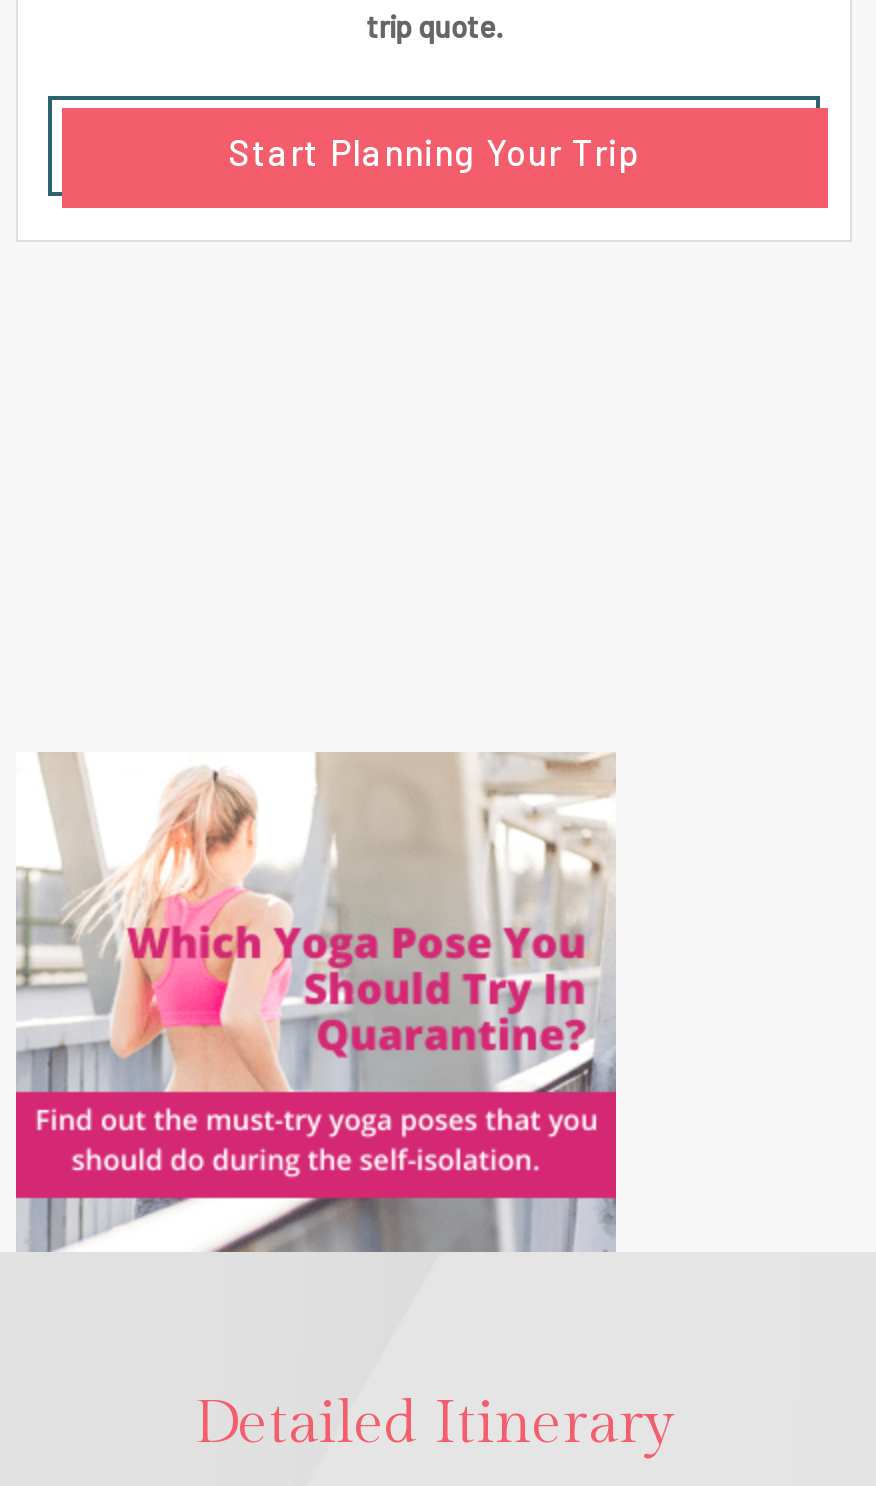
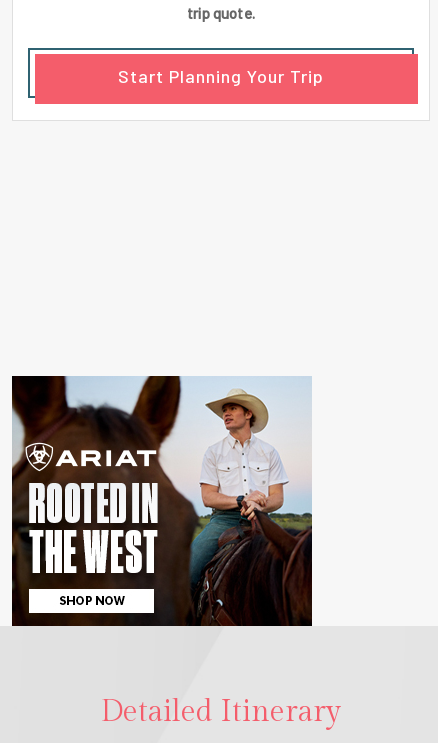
[14,752,618,1254] [image] -> [11,375,313,627] [image]

